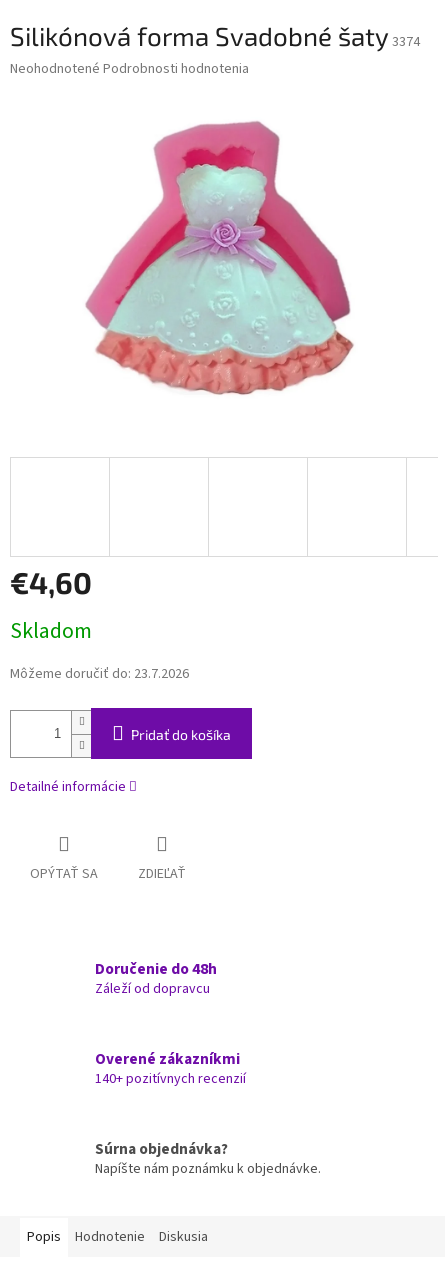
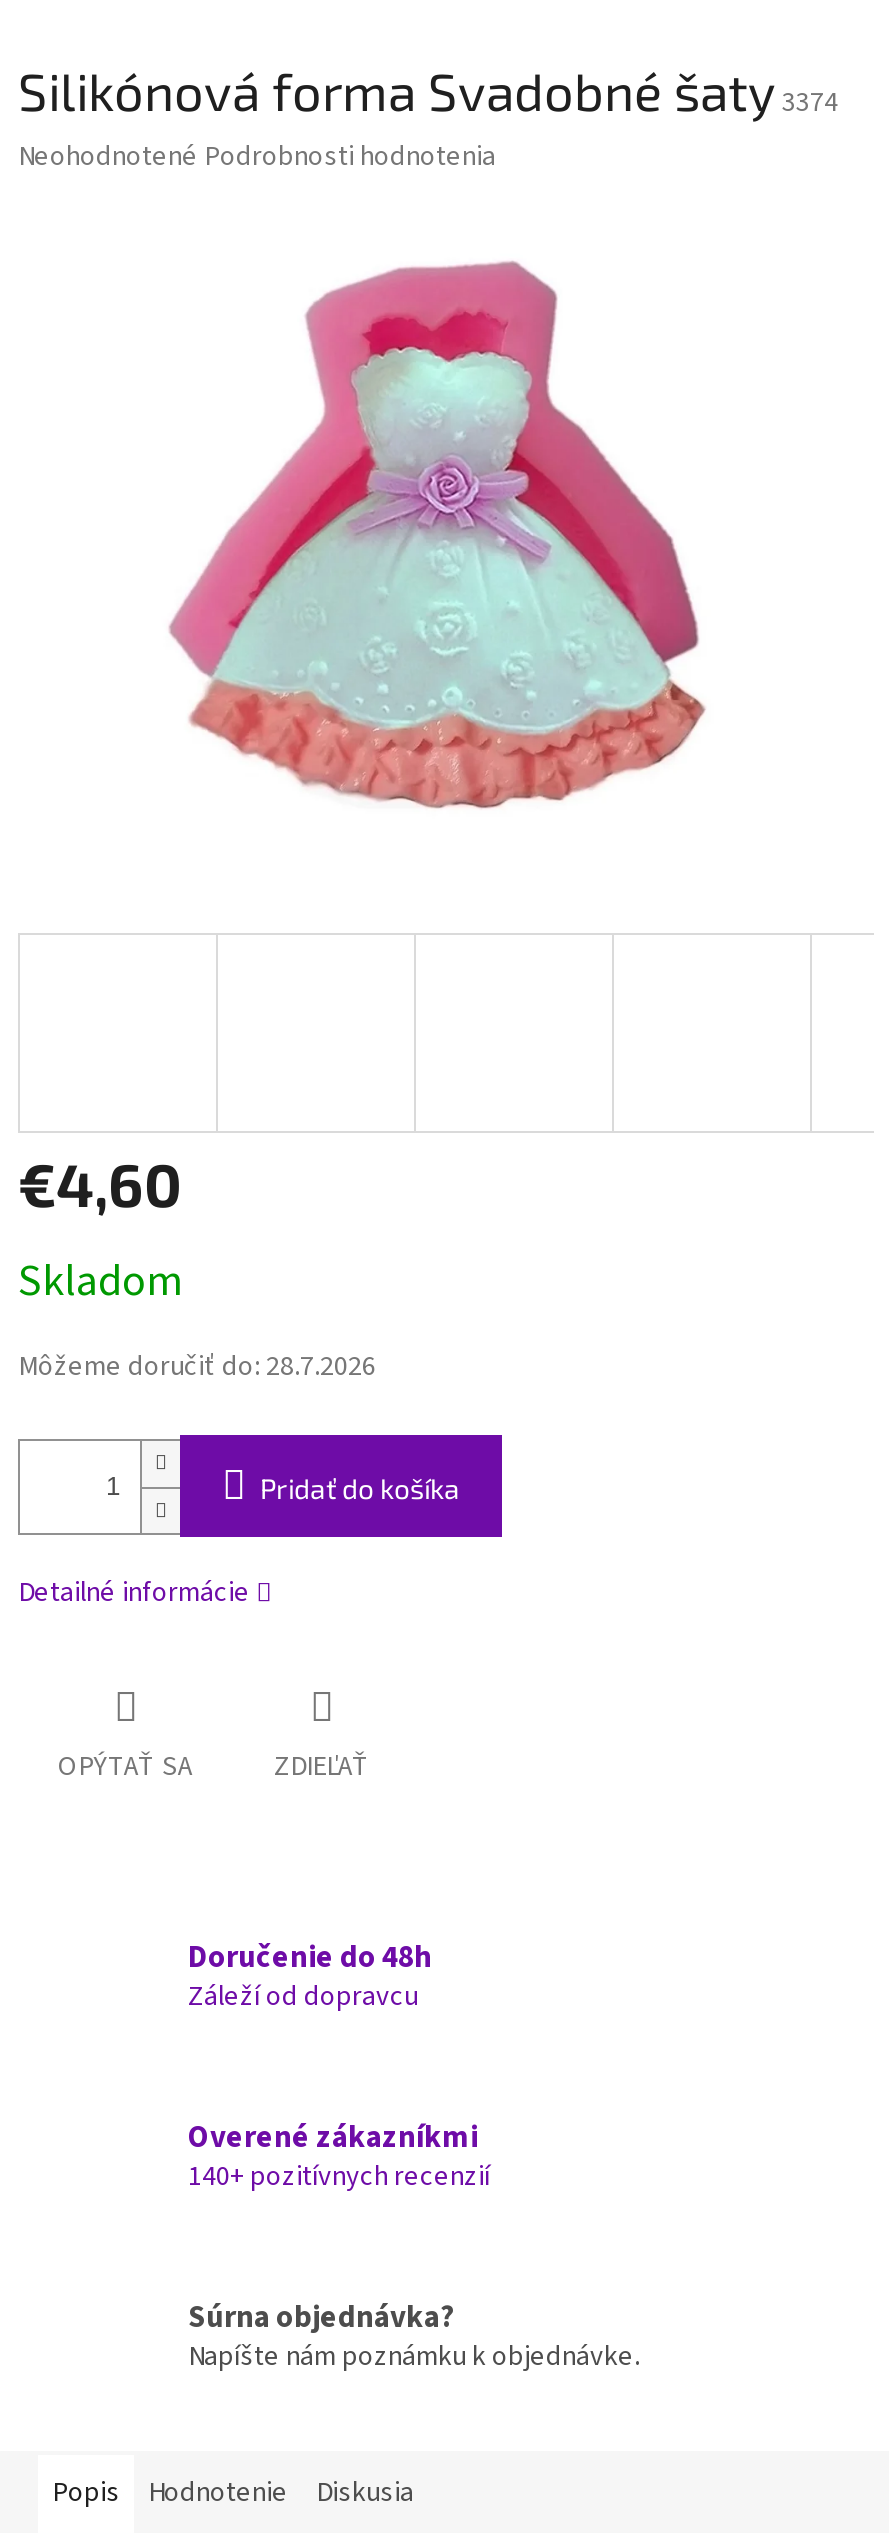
[10,664,189,684] Môžeme doručiť do: 23.7.2026 -> [18,1348,376,1388] Môžeme doručiť do: 28.7.2026

